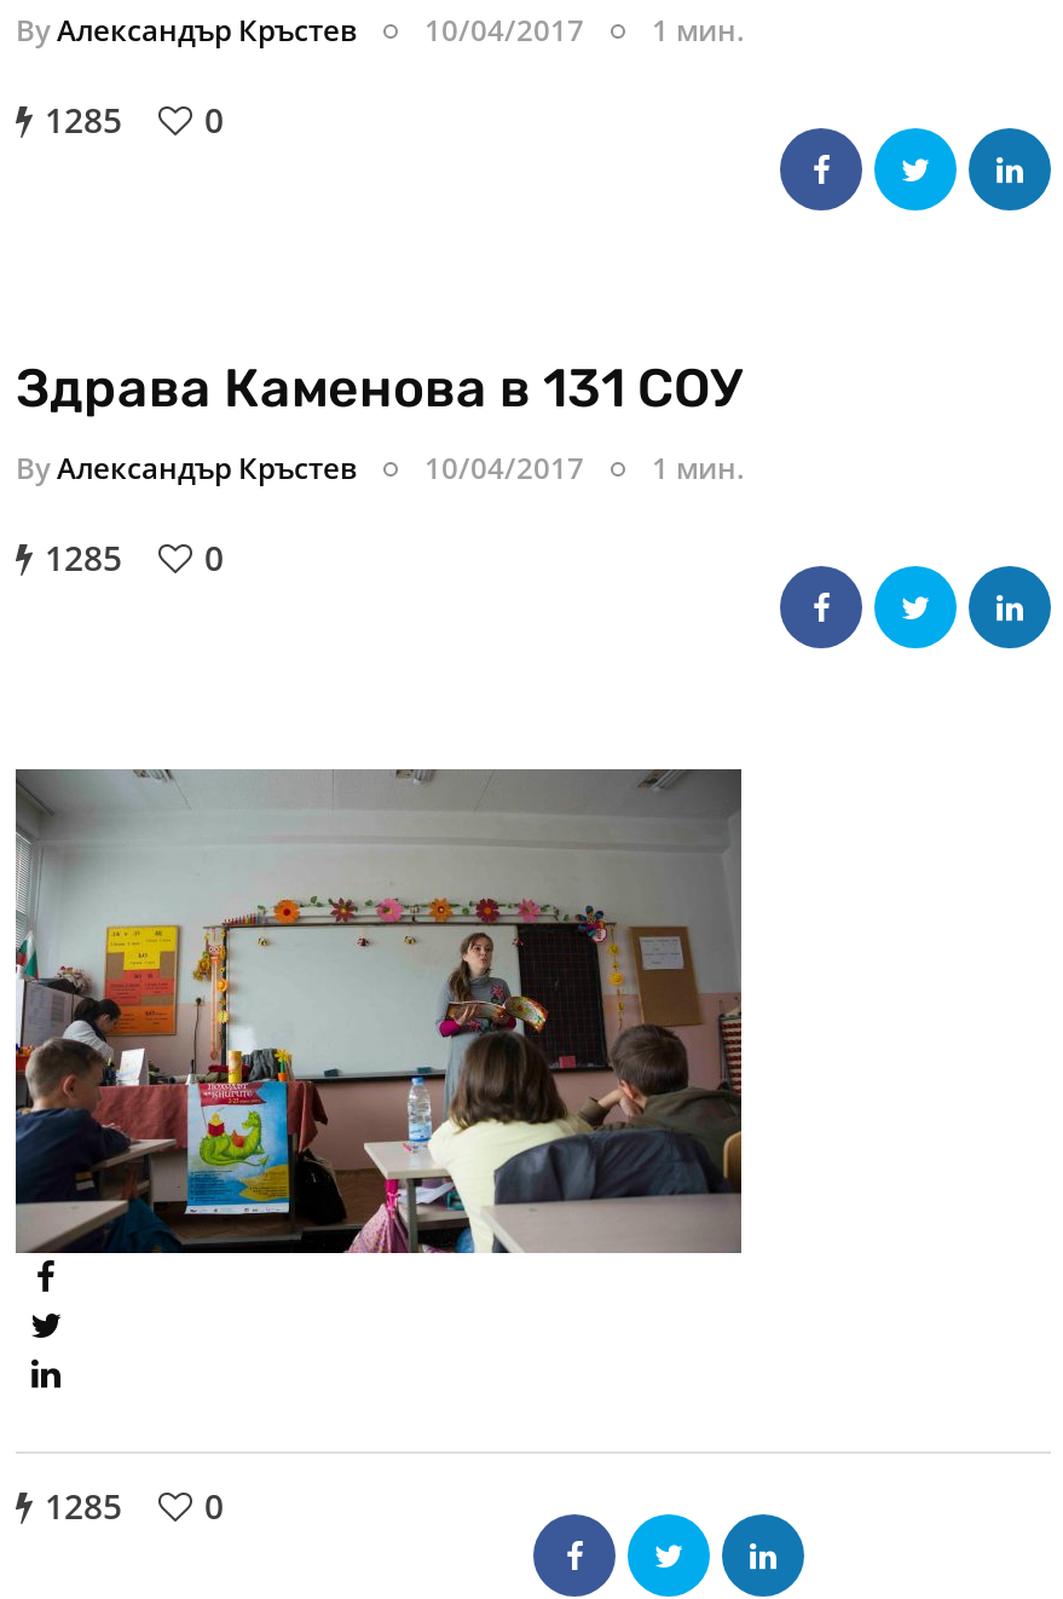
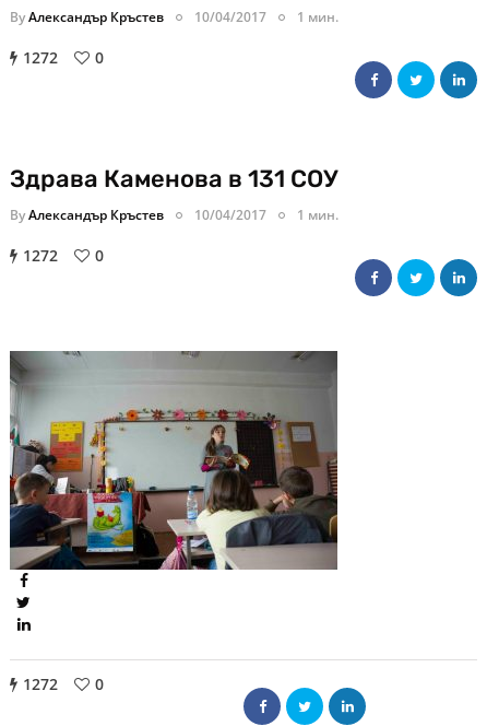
[45,98,224,144] 1285 0 -> [23,47,104,68] 1272 0
[45,536,224,582] 1285 0 -> [23,245,104,266] 1272 0
[45,1484,224,1530] 1285 0 -> [23,674,104,695] 1272 0

